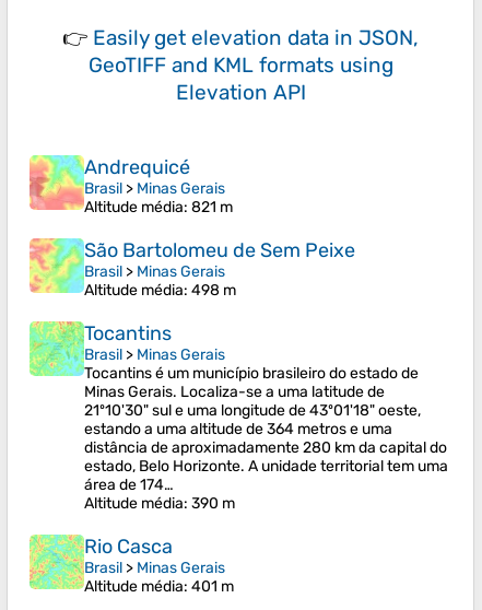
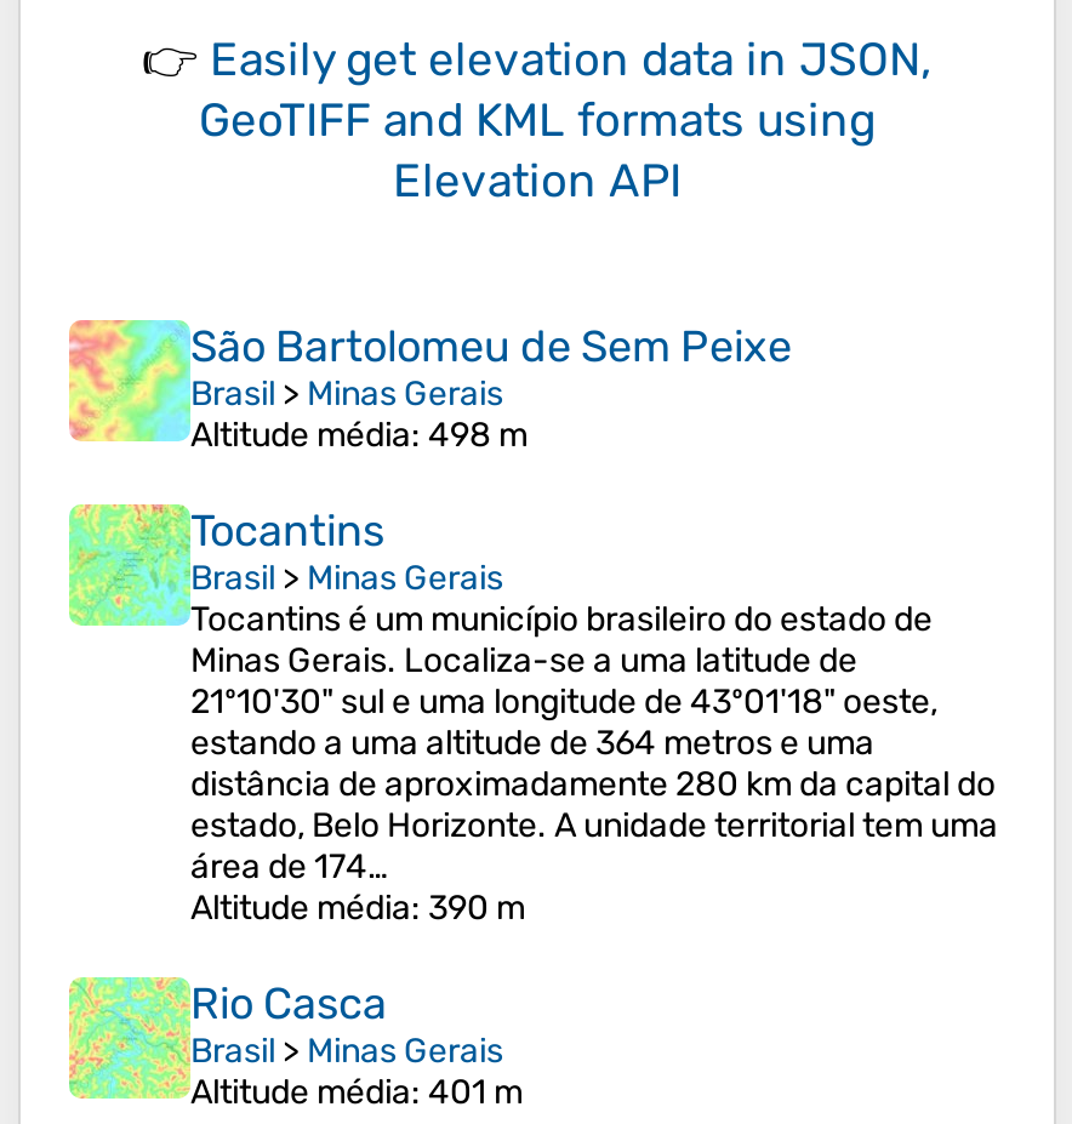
[28,154,233,217] [image] | Andrequicé | Brasil > Minas Gerais | Altitude média: 821 m -> none

